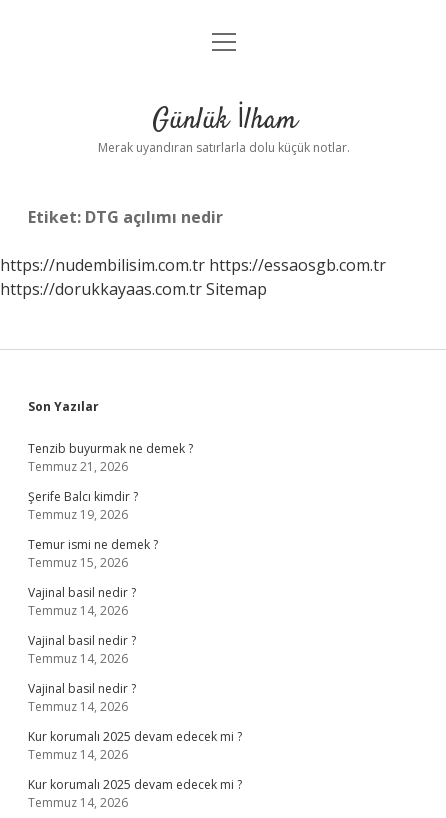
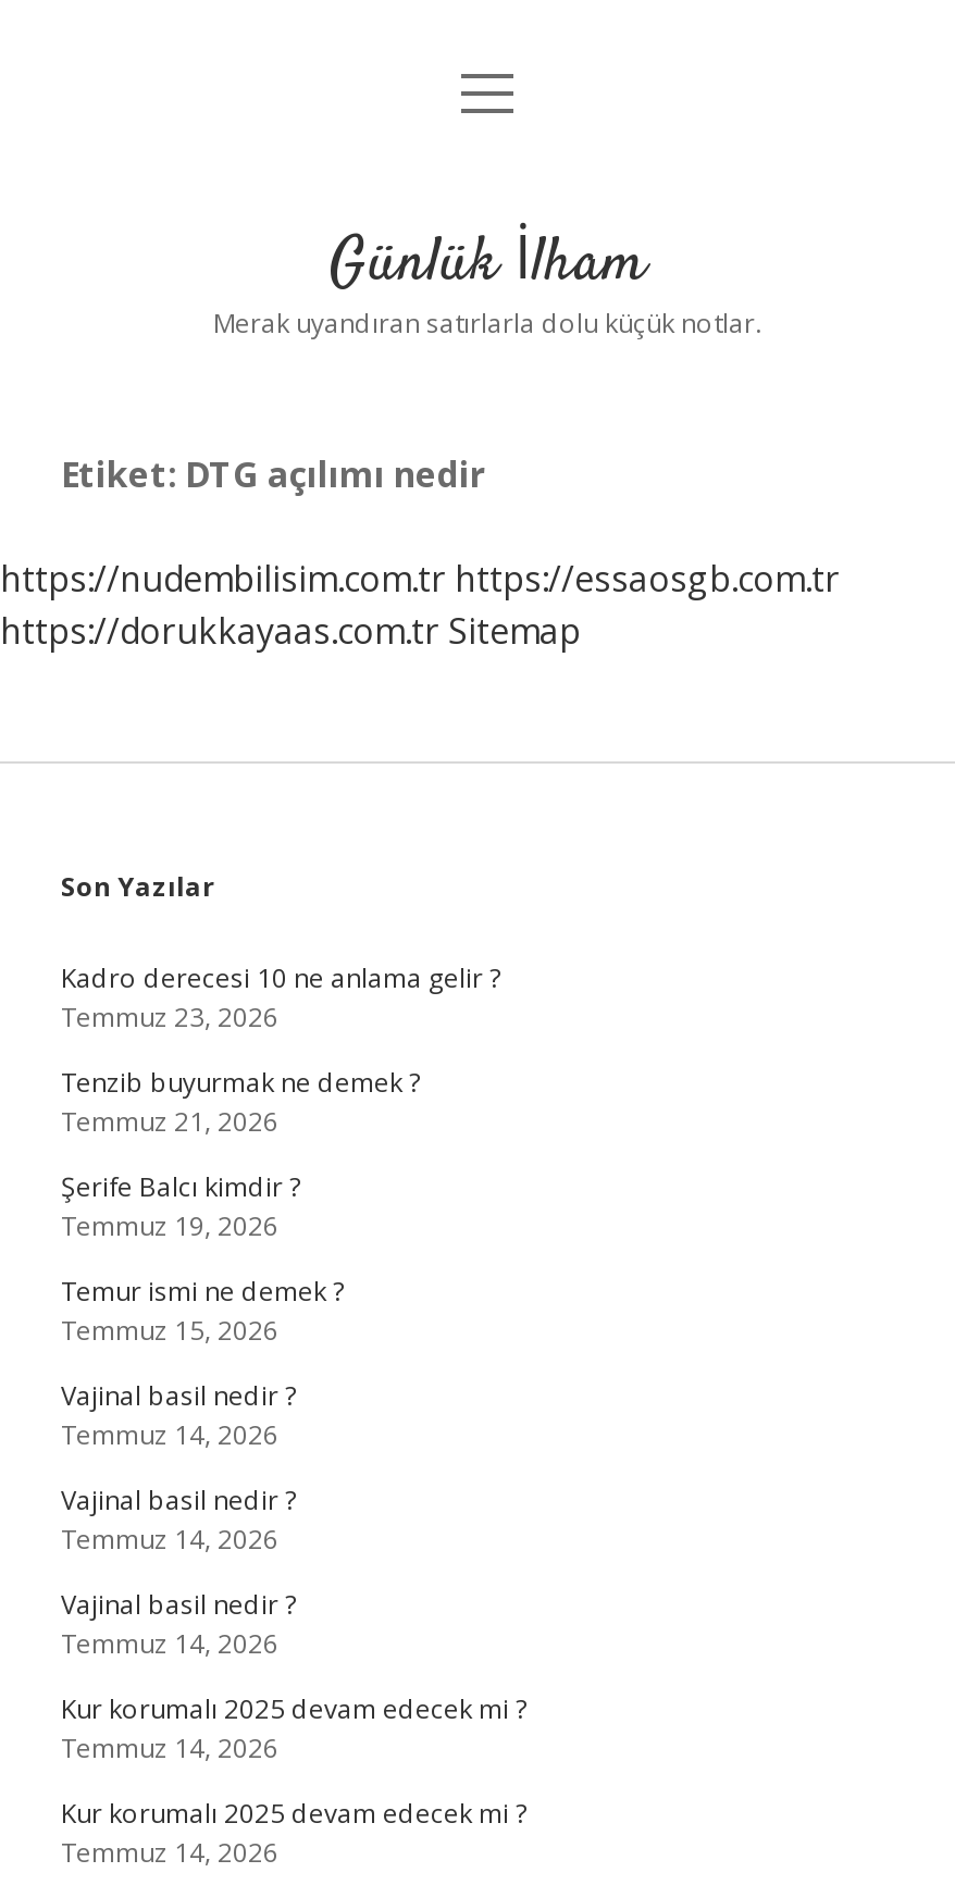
none -> [61,959,500,1035] Kadro derecesi 10 ne anlama gelir ? | Temmuz 23, 2026

